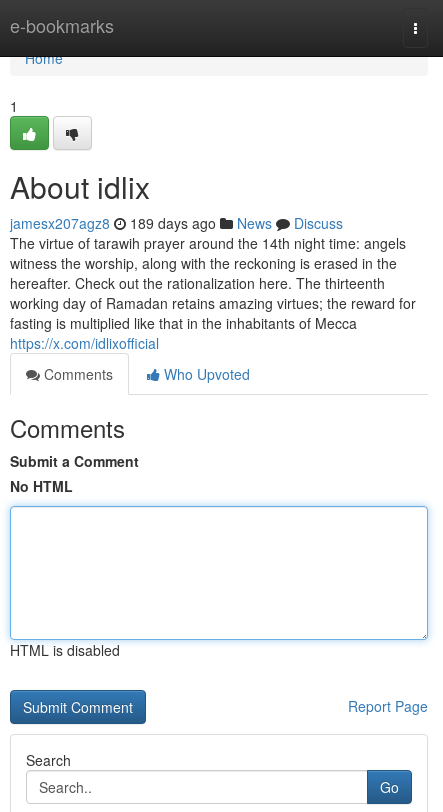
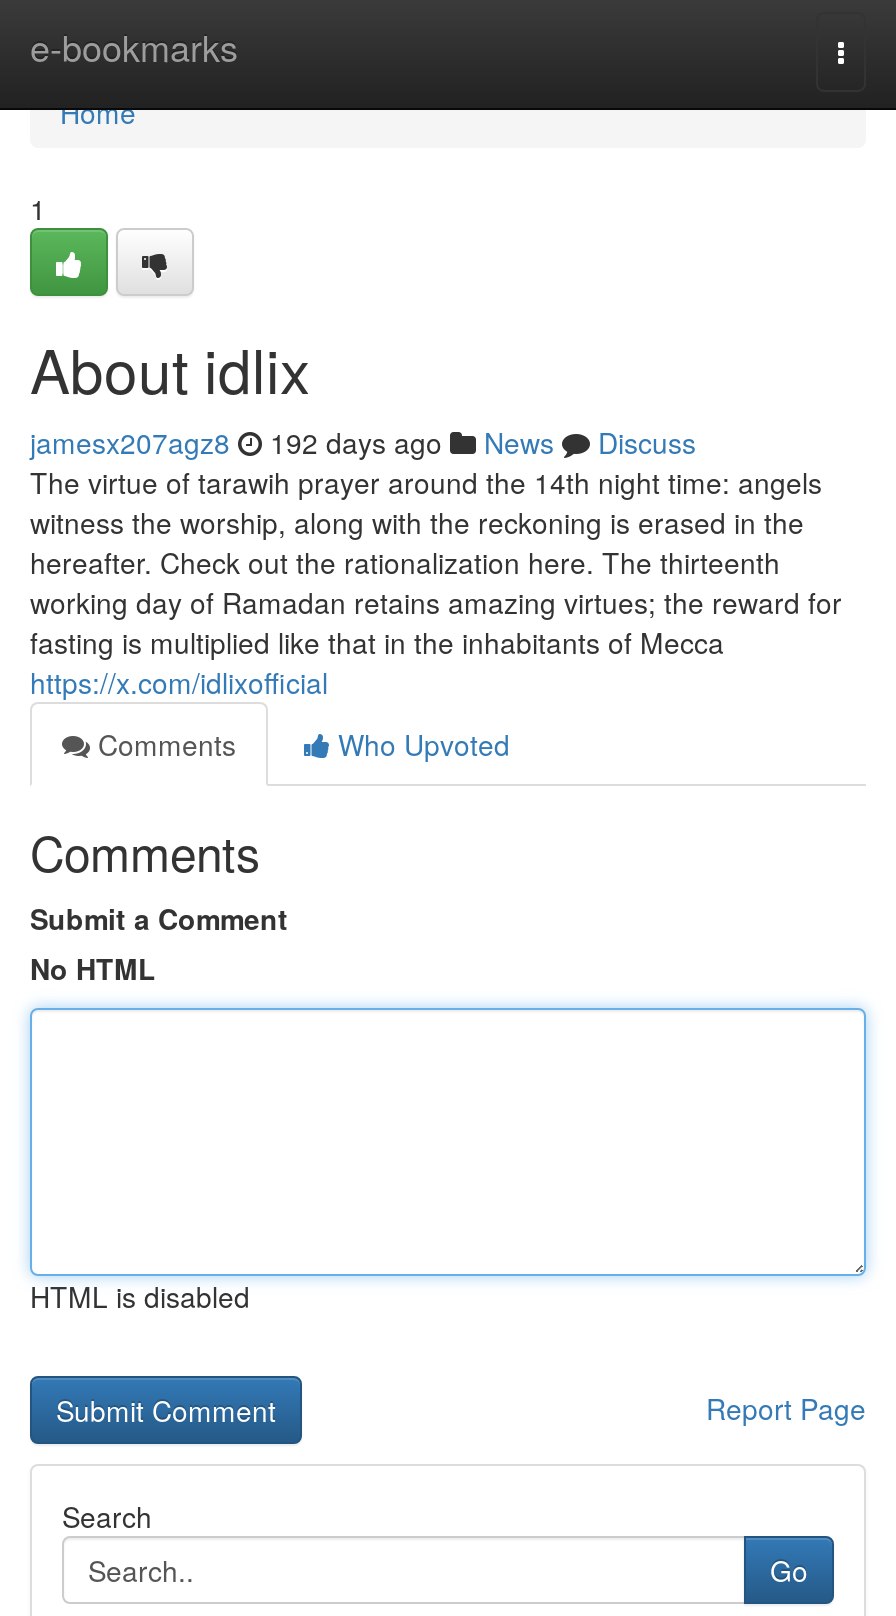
[10,213,343,233] jamesx207agz8 189 days ago News Discuss -> [30,422,696,462] jamesx207agz8 192 days ago News Discuss

